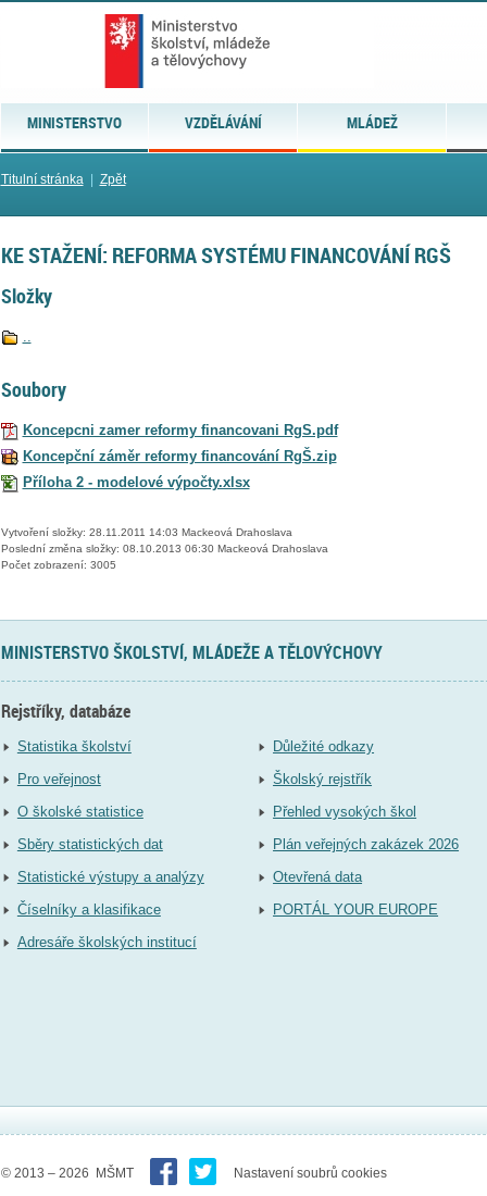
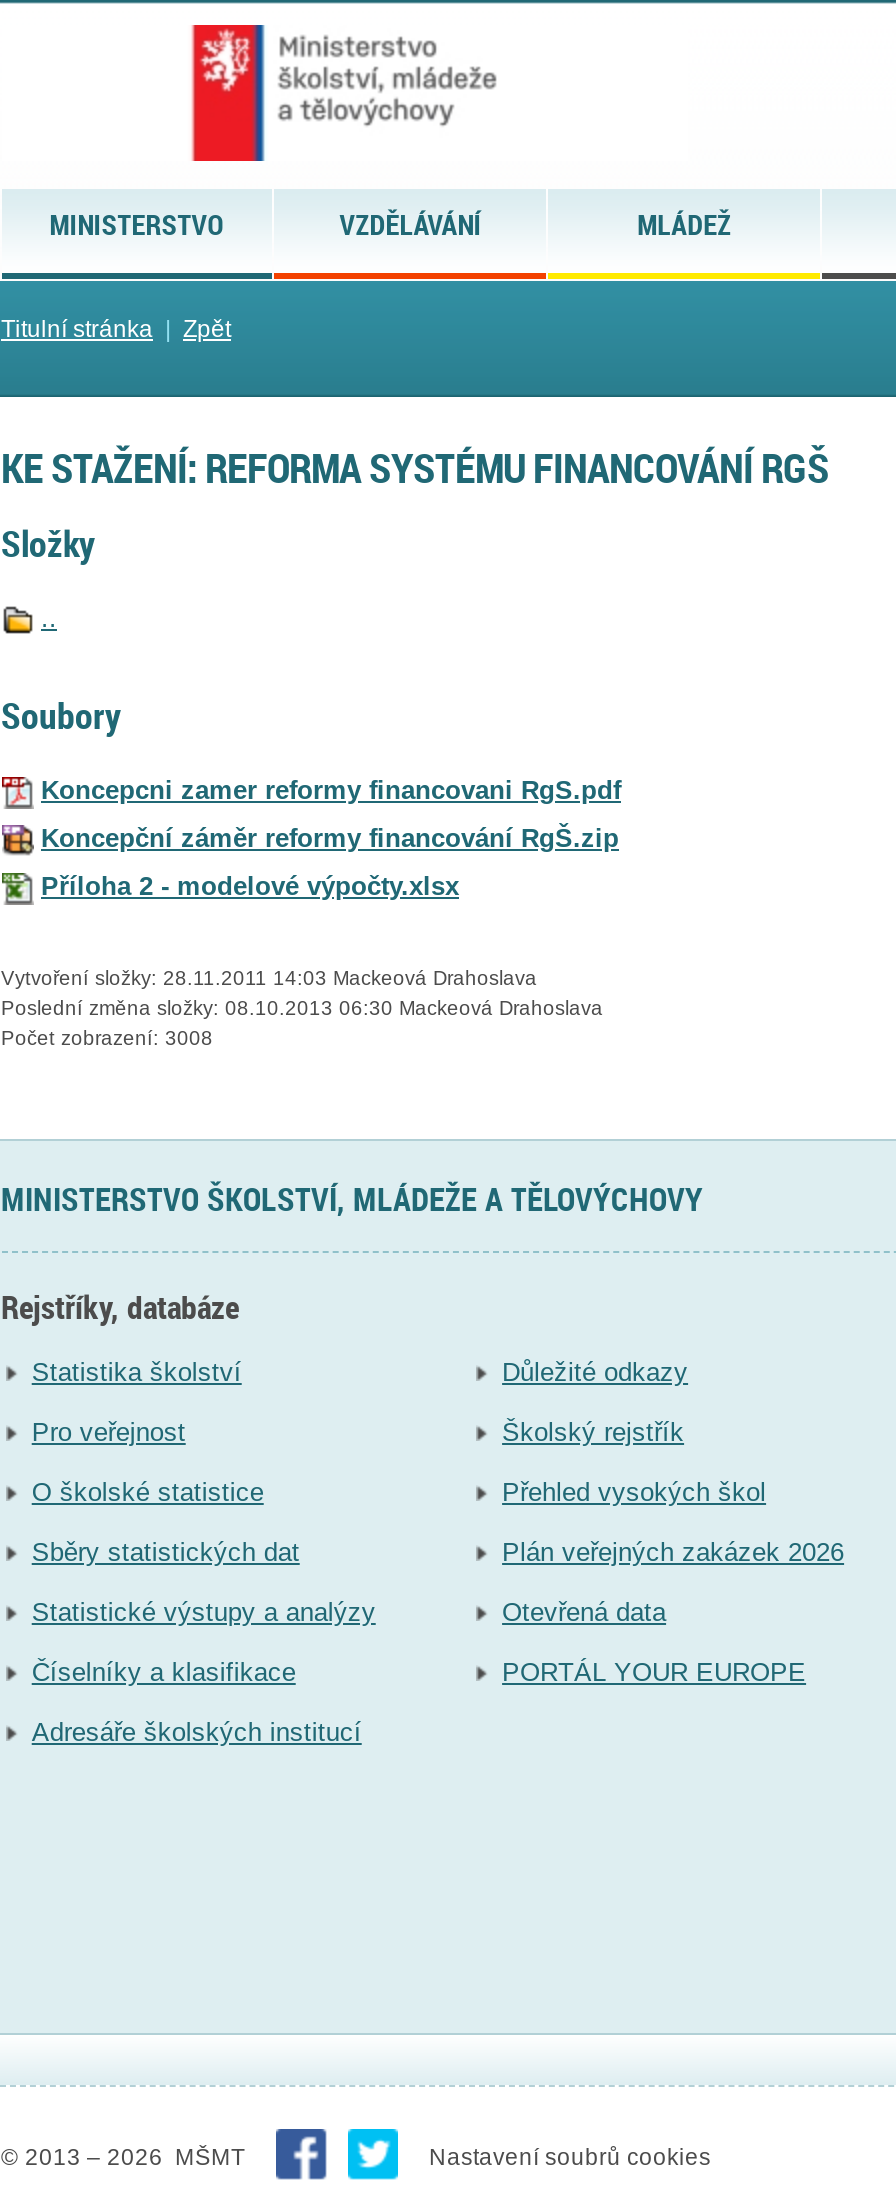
[1,559,116,571] Počet zobrazení: 3005 -> [1,1027,213,1049] Počet zobrazení: 3008

